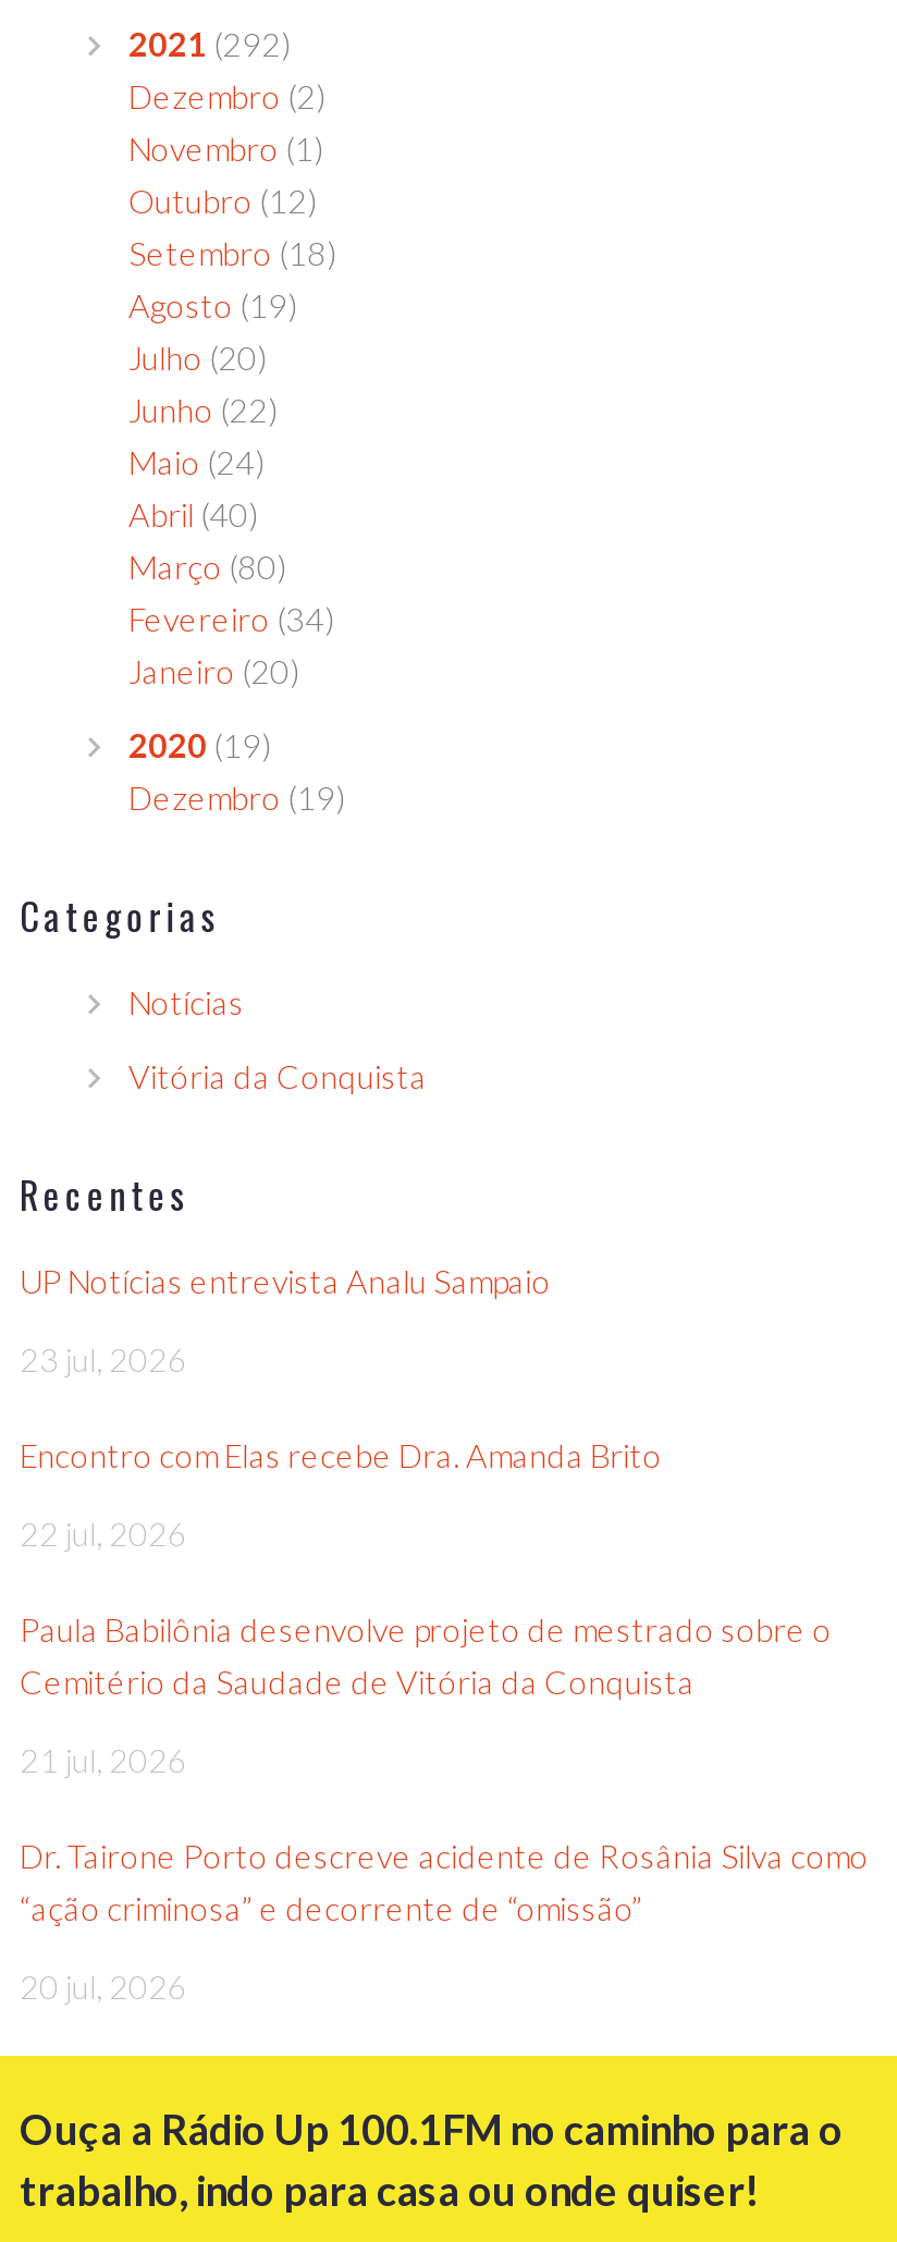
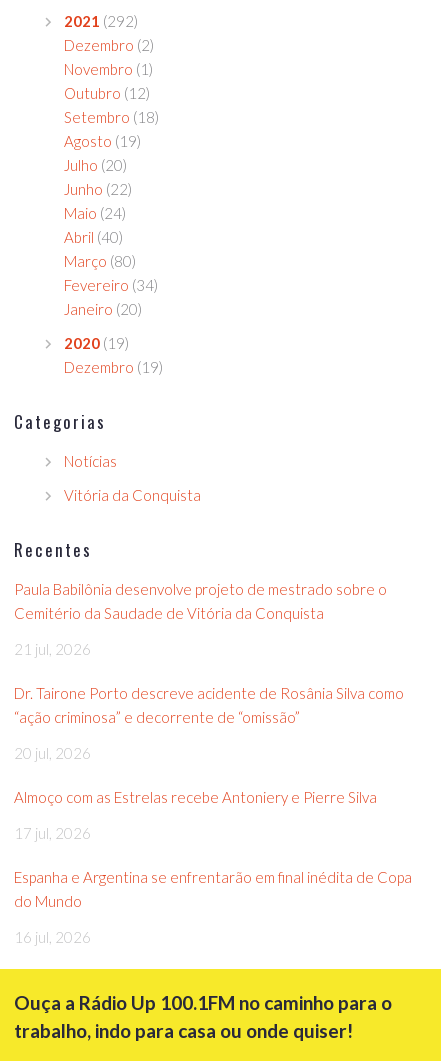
[20,1261,662,1553] UP Notícias entrevista Analu Sampaio | 23 jul, 2026 | Encontro com Elas recebe Dra. Amanda Brito | 22 jul, 2026 -> none
moved [20,1610,869,2006] -> [14,580,404,762]: Paula Babilônia desenvolve projeto de mestrado sobre o | Cemitério da Saudade de Vitória da Conquista | 21 jul, 2026 | Dr. Tairone Porto descreve acidente de Rosânia Silva como | “ação criminosa” e decorrente de “omissão” | 20 jul, 2026
none -> [14,788,412,946] Almoço com as Estrelas recebe Antoniery e Pierre Silva | 17 jul, 2026 | Espanha e Argentina se enfrentarão em final inédita de Copa | do Mundo | 16 jul, 2026

